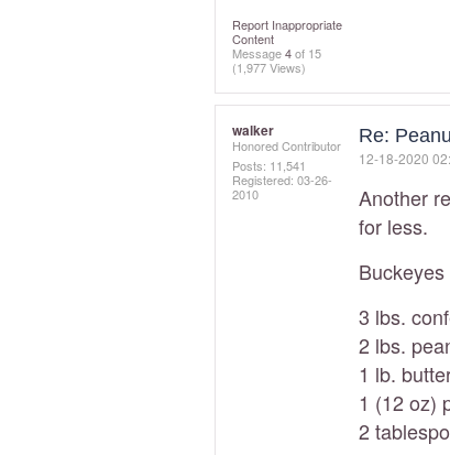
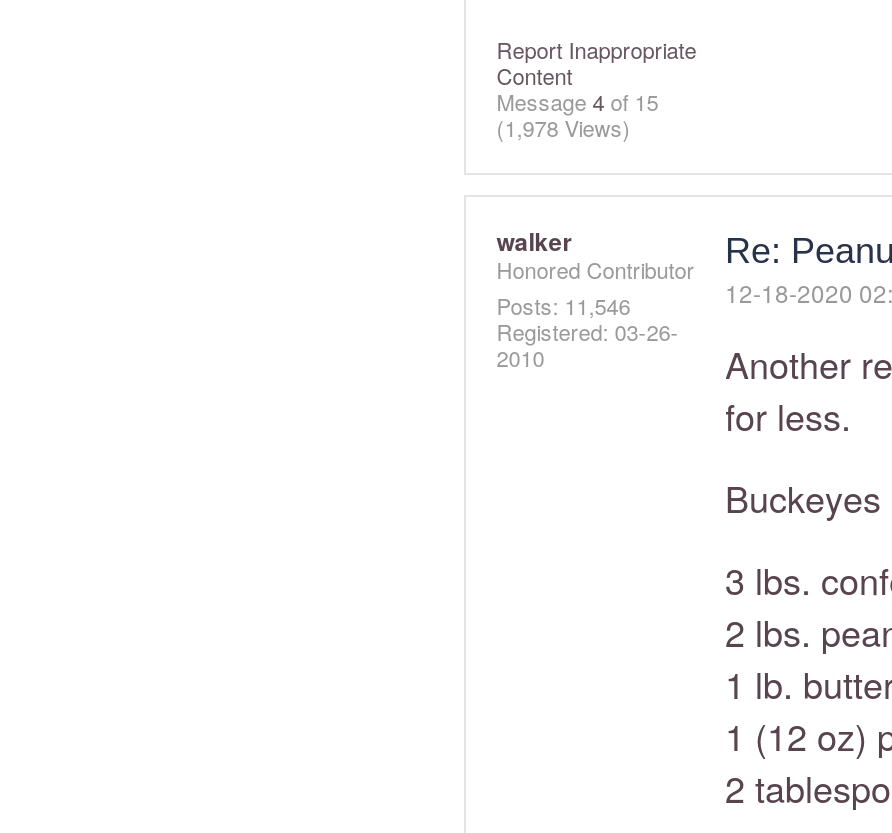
[232,59,306,76] (1,977 Views) -> [496,112,630,144] (1,978 Views)
[232,157,306,175] Posts: 11,541 -> [496,290,630,322] Posts: 11,546

